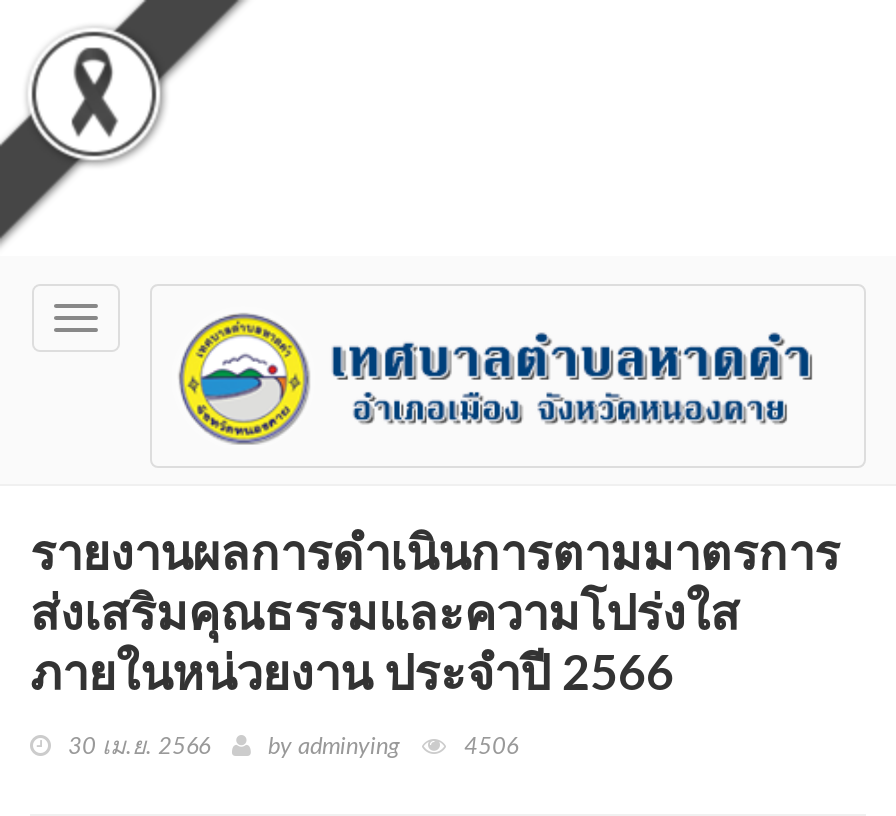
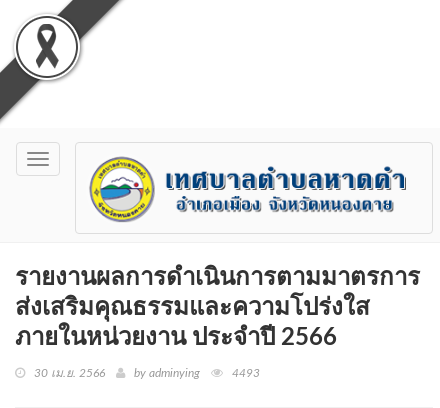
[464,734,518,758] 4506 -> [232,367,260,379] 4493

